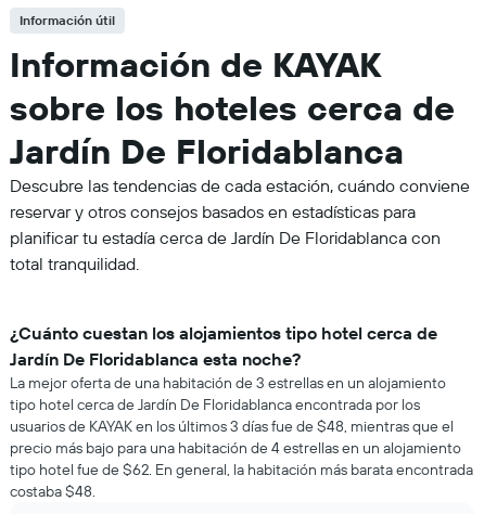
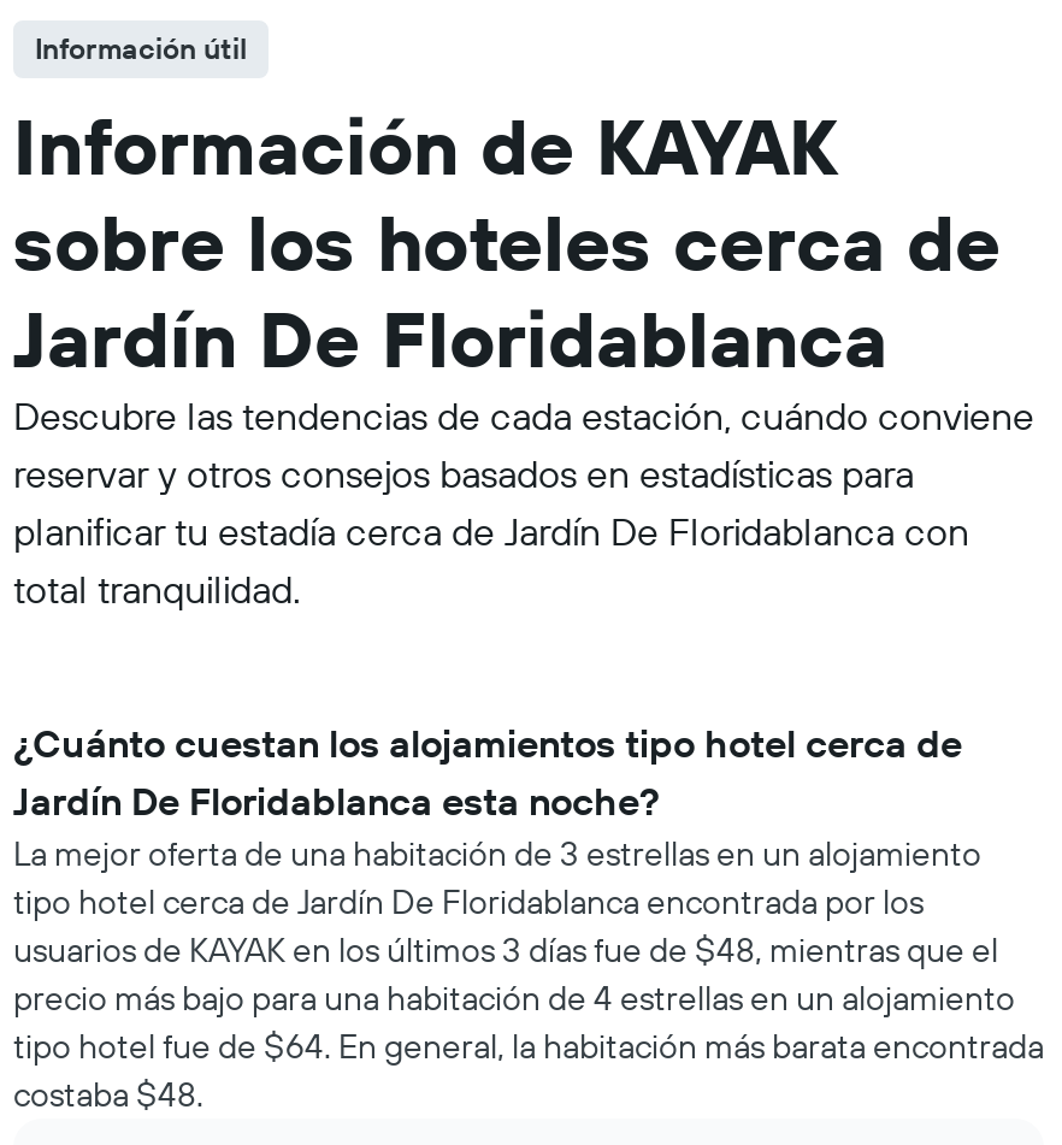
[10,460,473,479] tipo hotel fue de $62. En general, la habitación más barata encontrada -> [13,1025,1044,1068] tipo hotel fue de $64. En general, la habitación más barata encontrada

